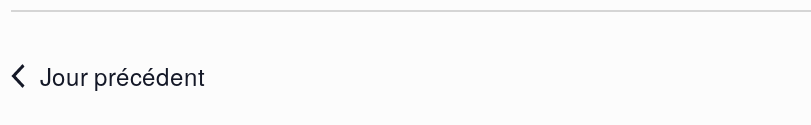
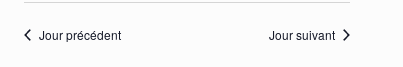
none -> [268,26,334,43] Jour suivant

